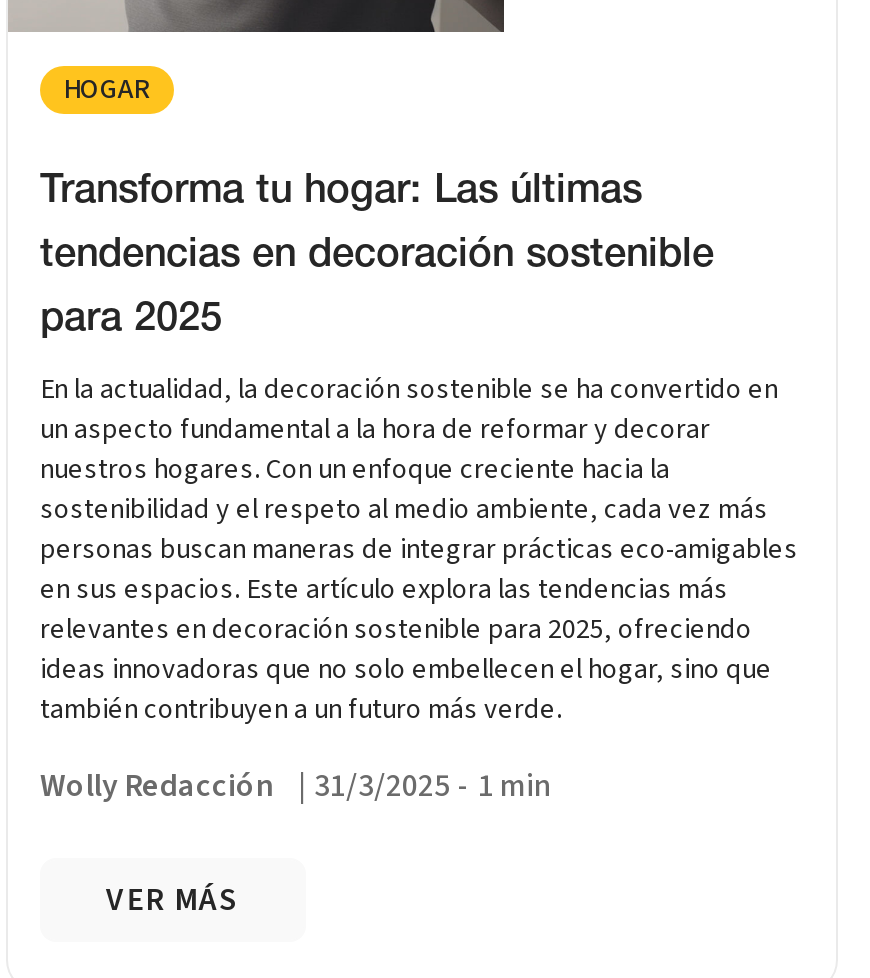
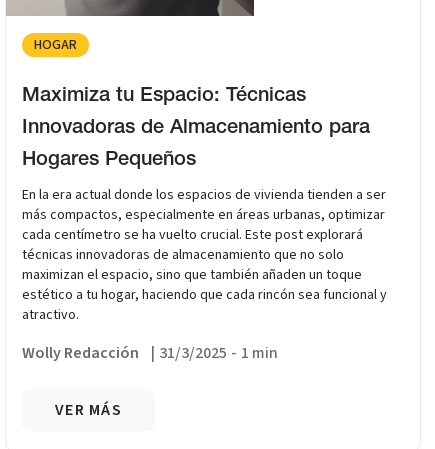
[40,175,642,215] Transforma tu hogar: Las últimas -> [22,87,306,107] Maximiza tu Espacio: Técnicas
[40,239,714,279] tendencias en decoración sostenible -> [22,119,370,139] Innovadoras de Almacenamiento para
[40,303,222,343] para 2025 -> [22,151,196,171] Hogares Pequeños
[40,371,798,731] En la actualidad, la decoración sostenible se ha convertido en | un aspecto fundamental a la hora de reformar y decorar | nuestros hogares. Con un enfoque creciente hacia la | sostenibilidad y el respeto al medio ambiente, cada vez más | personas buscan maneras de integrar prácticas eco-amigables | en sus espacios. Este artículo explora las tendencias más | relevantes en decoración sostenible para 2025, ofreciendo | ideas innovadoras que no solo embellecen el hogar, sino que | también contribuyen a un futuro más verde. -> [22,185,387,325] En la era actual donde los espacios de vivienda tienden a ser | más compactos, especialmente en áreas urbanas, optimizar | cada centímetro se ha vuelto crucial. Este post explorará | técnicas innovadoras de almacenamiento que no solo | maximizan el espacio, sino que también añaden un toque | estético a tu hogar, haciendo que cada rincón sea funcional y | atractivo.

